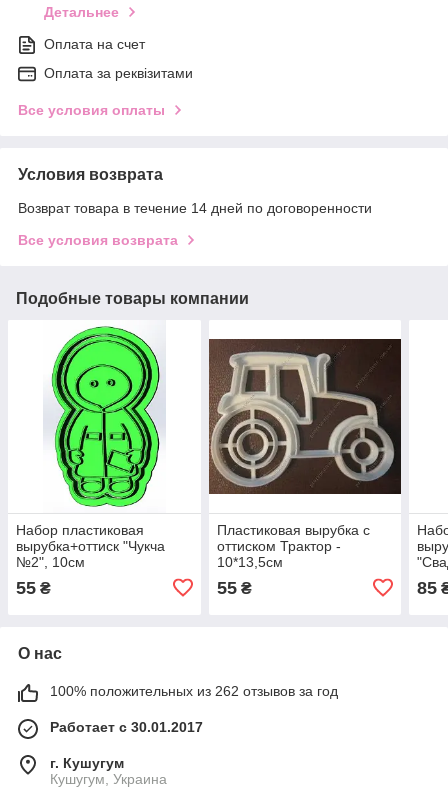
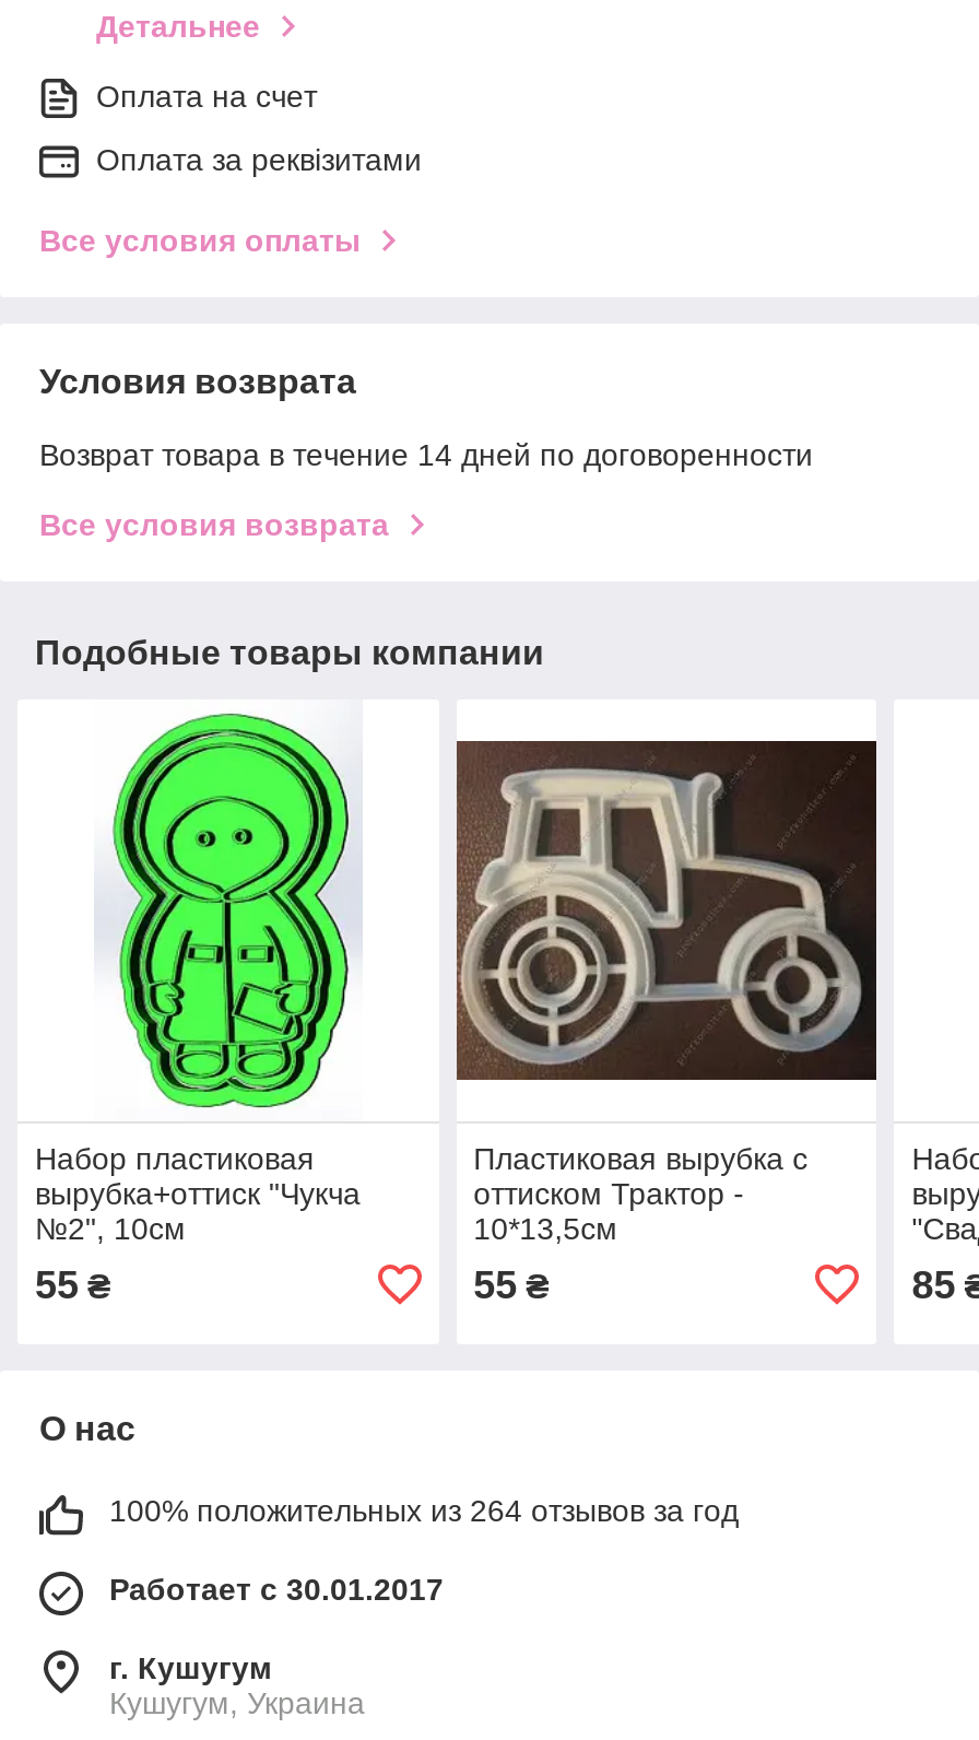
[50,683,338,699] 100% положительных из 262 отзывов за год -> [109,1493,739,1528] 100% положительных из 264 отзывов за год

